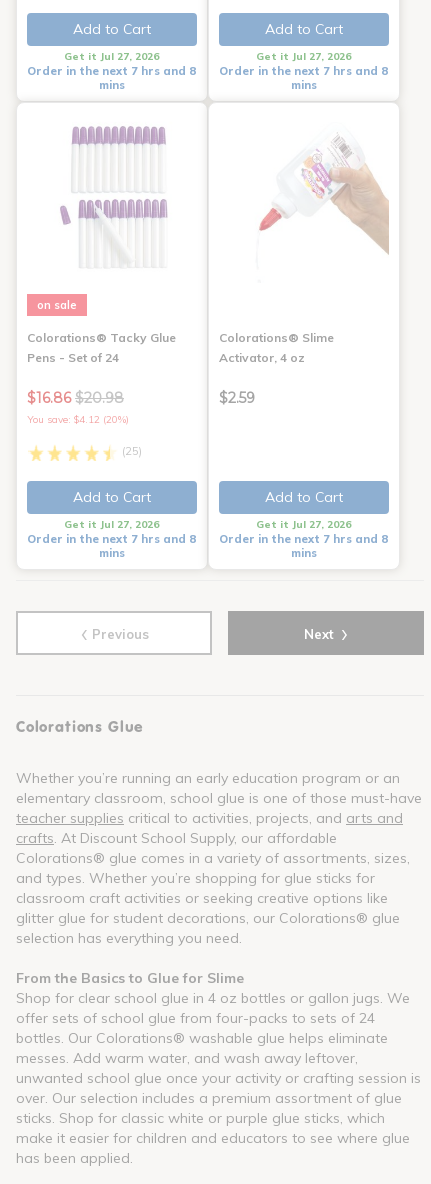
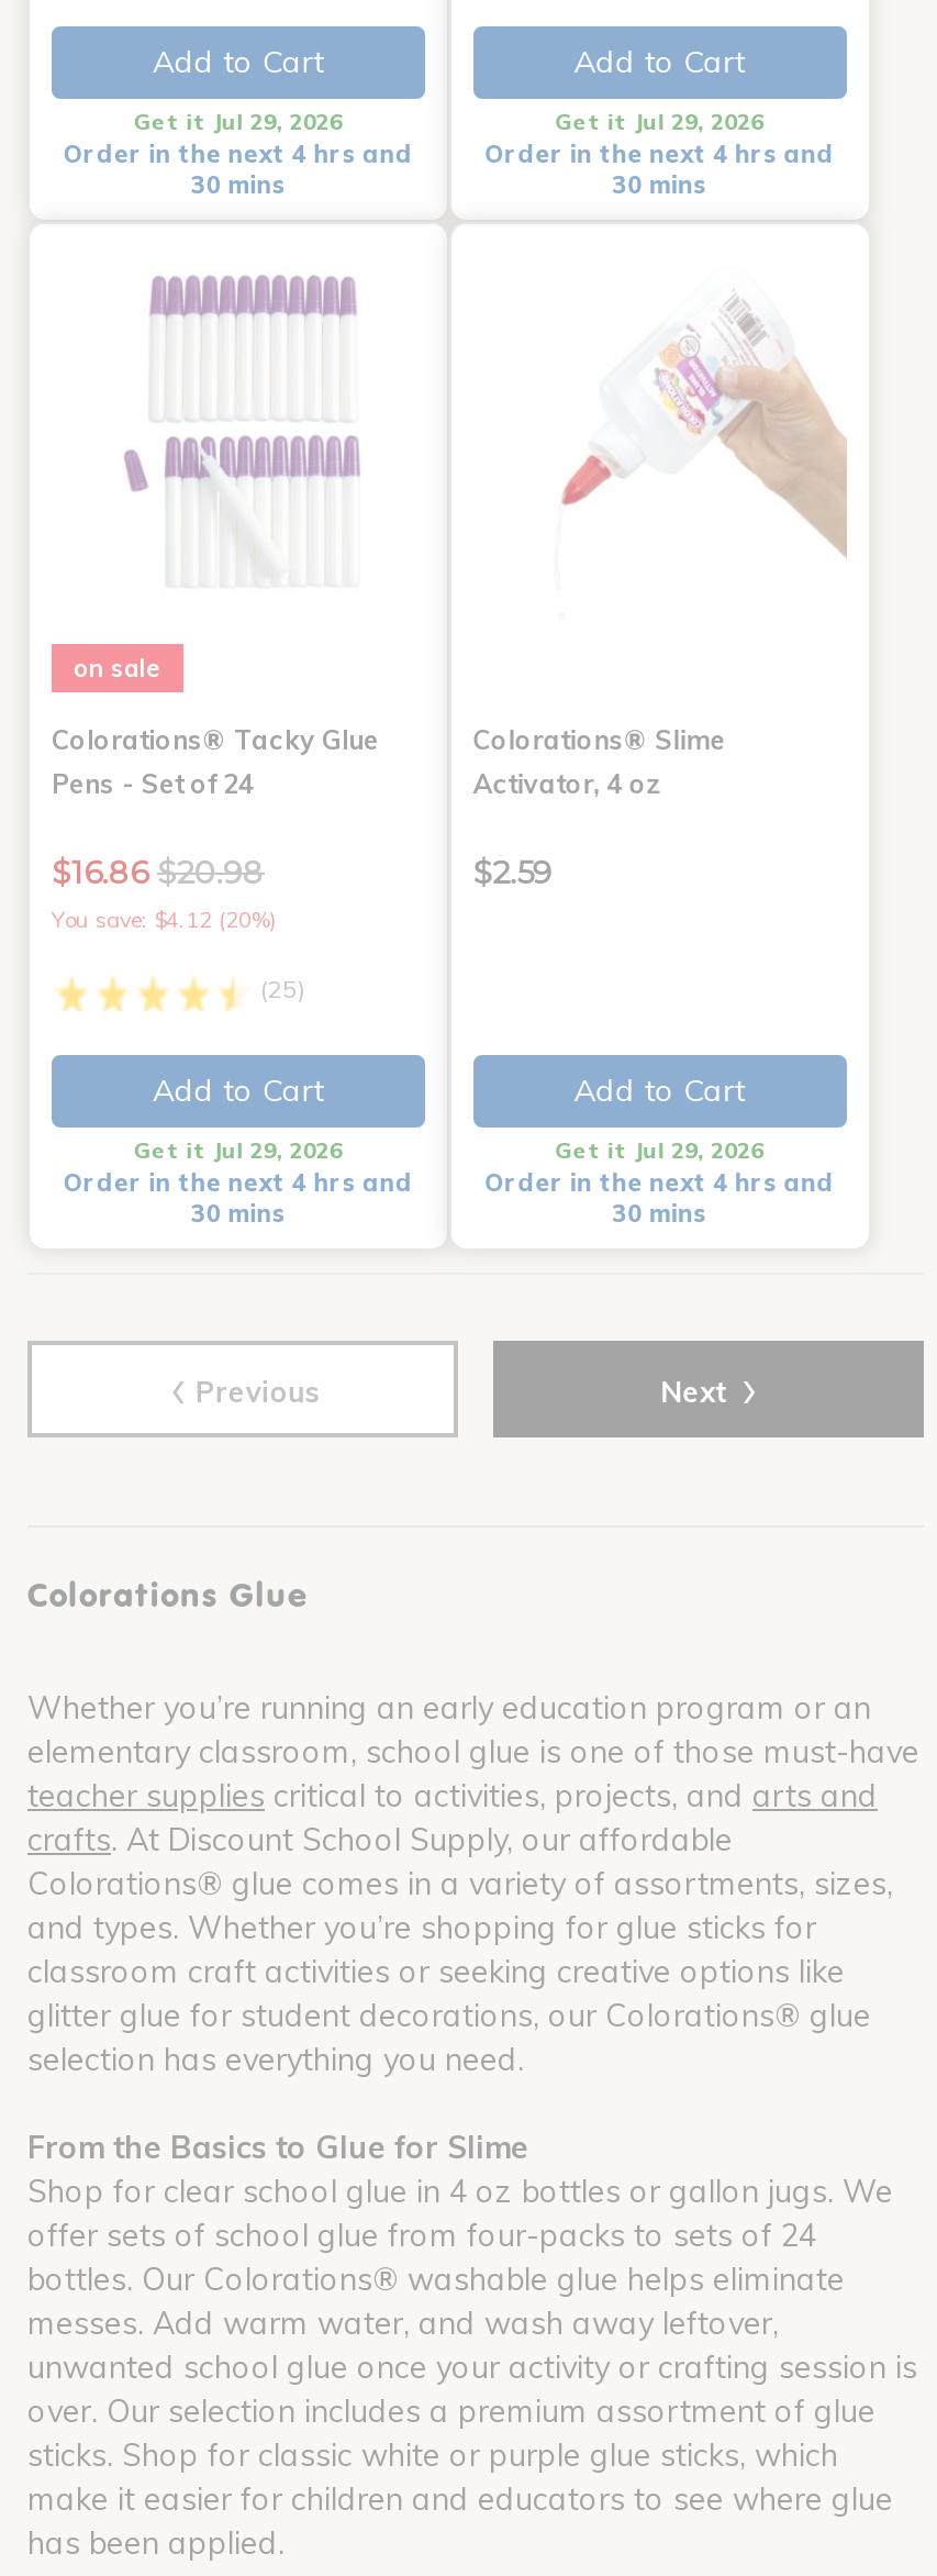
[27,50,196,92] Get it Jul 27, 2026 | Order in the next 7 hrs and 8 | mins -> [63,109,413,201] Get it Jul 29, 2026 | Order in the next 4 hrs and | 30 mins
[219,50,388,92] Get it Jul 27, 2026 | Order in the next 7 hrs and 8 | mins -> [485,109,834,201] Get it Jul 29, 2026 | Order in the next 4 hrs and | 30 mins
[27,518,196,560] Get it Jul 27, 2026 | Order in the next 7 hrs and 8 | mins -> [63,1137,413,1229] Get it Jul 29, 2026 | Order in the next 4 hrs and | 30 mins
[219,518,388,560] Get it Jul 27, 2026 | Order in the next 7 hrs and 8 | mins -> [485,1137,834,1229] Get it Jul 29, 2026 | Order in the next 4 hrs and | 30 mins

